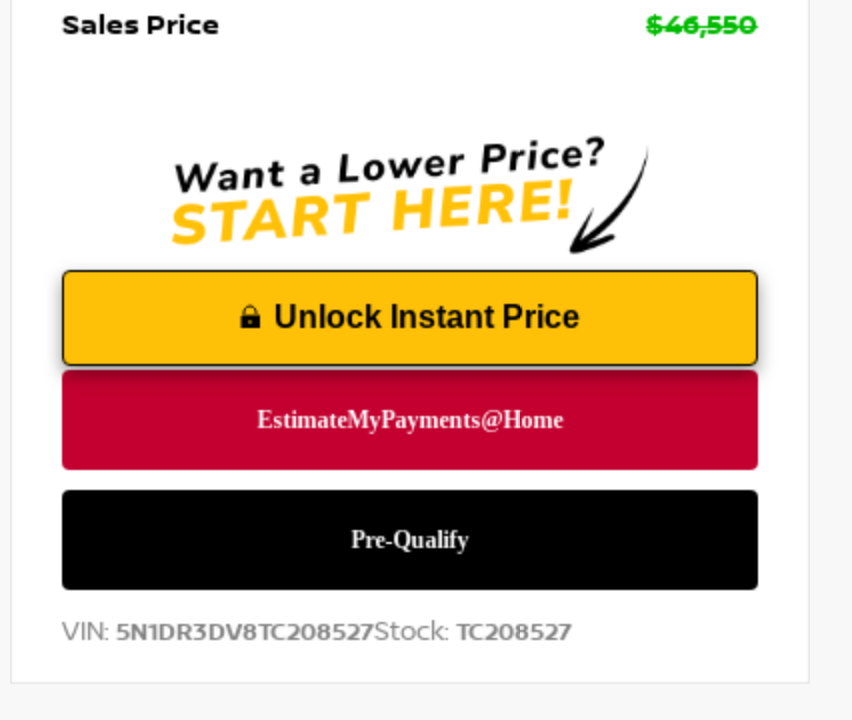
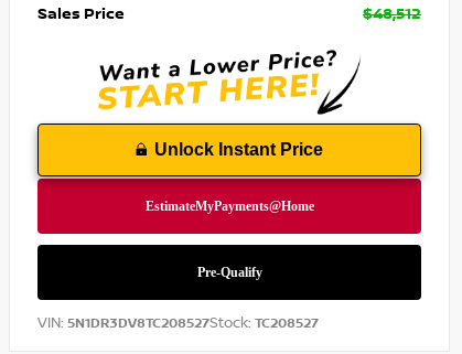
[646,8,758,42] $46,550 -> [363,5,421,23] $48,512

